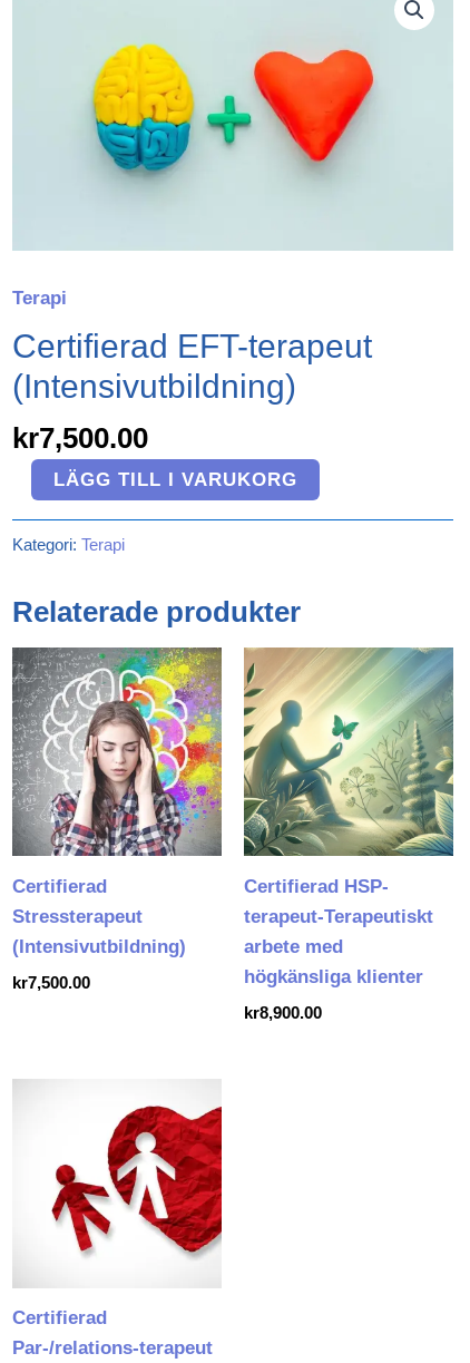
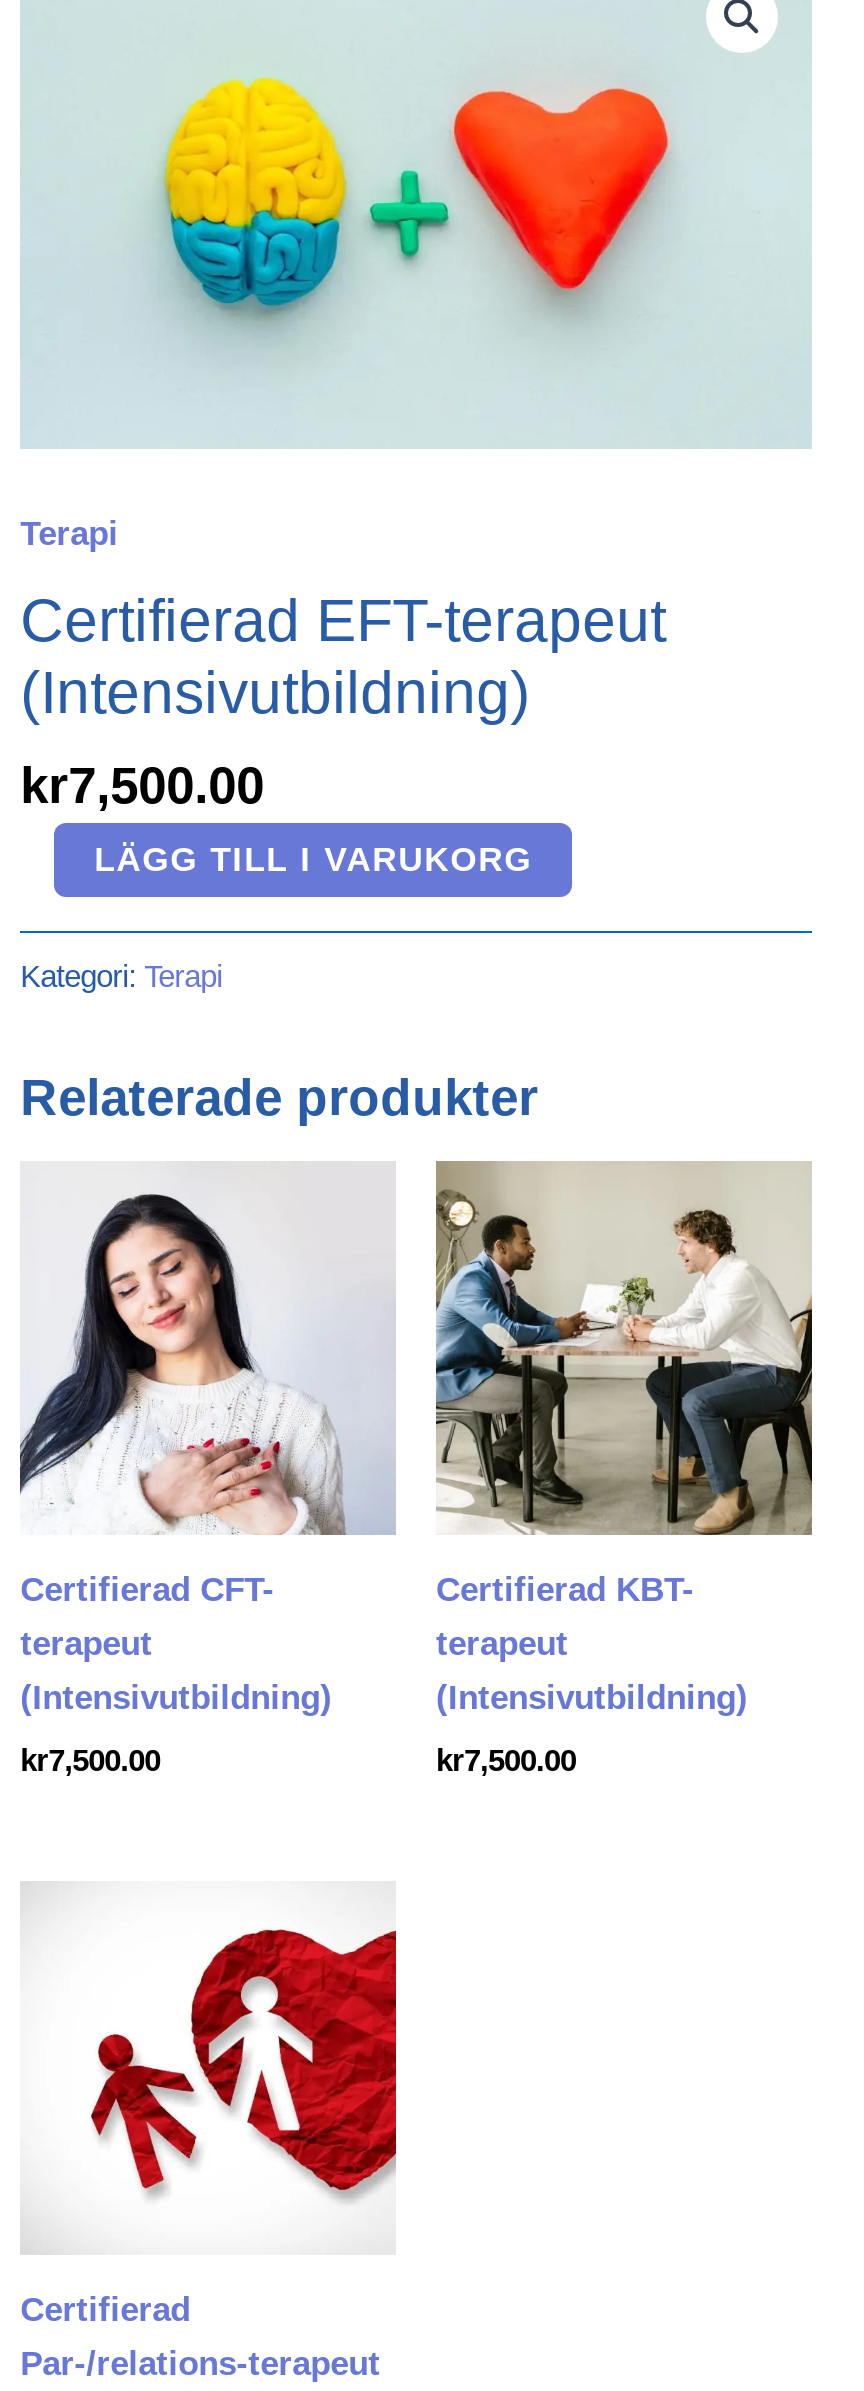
[11,646,223,927] [image] | Certifierad | Stressterapeut -> [20,1162,396,1663] [image] | Certifierad CFT- | terapeut
[243,648,454,988] [image] | Certifierad HSP- | terapeut-Terapeutiskt | arbete med | högkänsliga klienter -> [434,1162,814,1717] [image] | Certifierad KBT- | terapeut | (Intensivutbildning)
[244,1003,322,1022] kr8,900.00 -> [436,1744,576,1778] kr7,500.00

